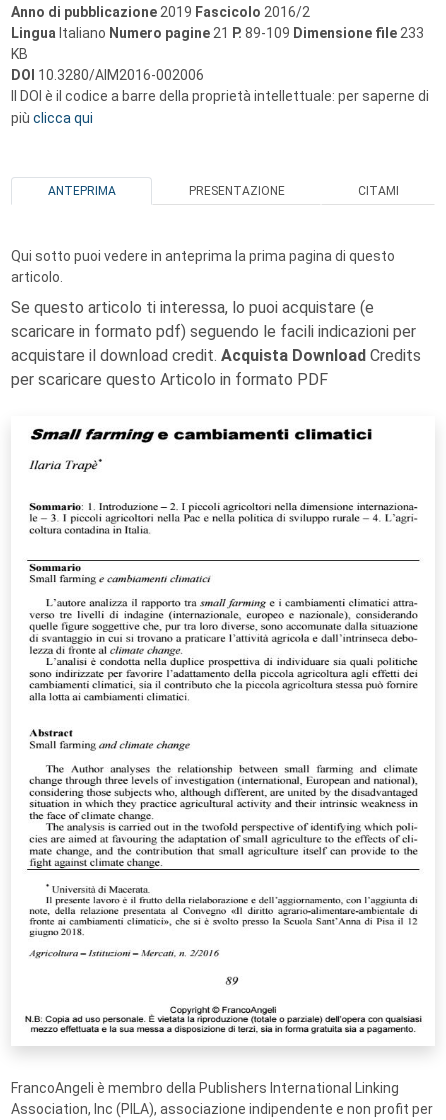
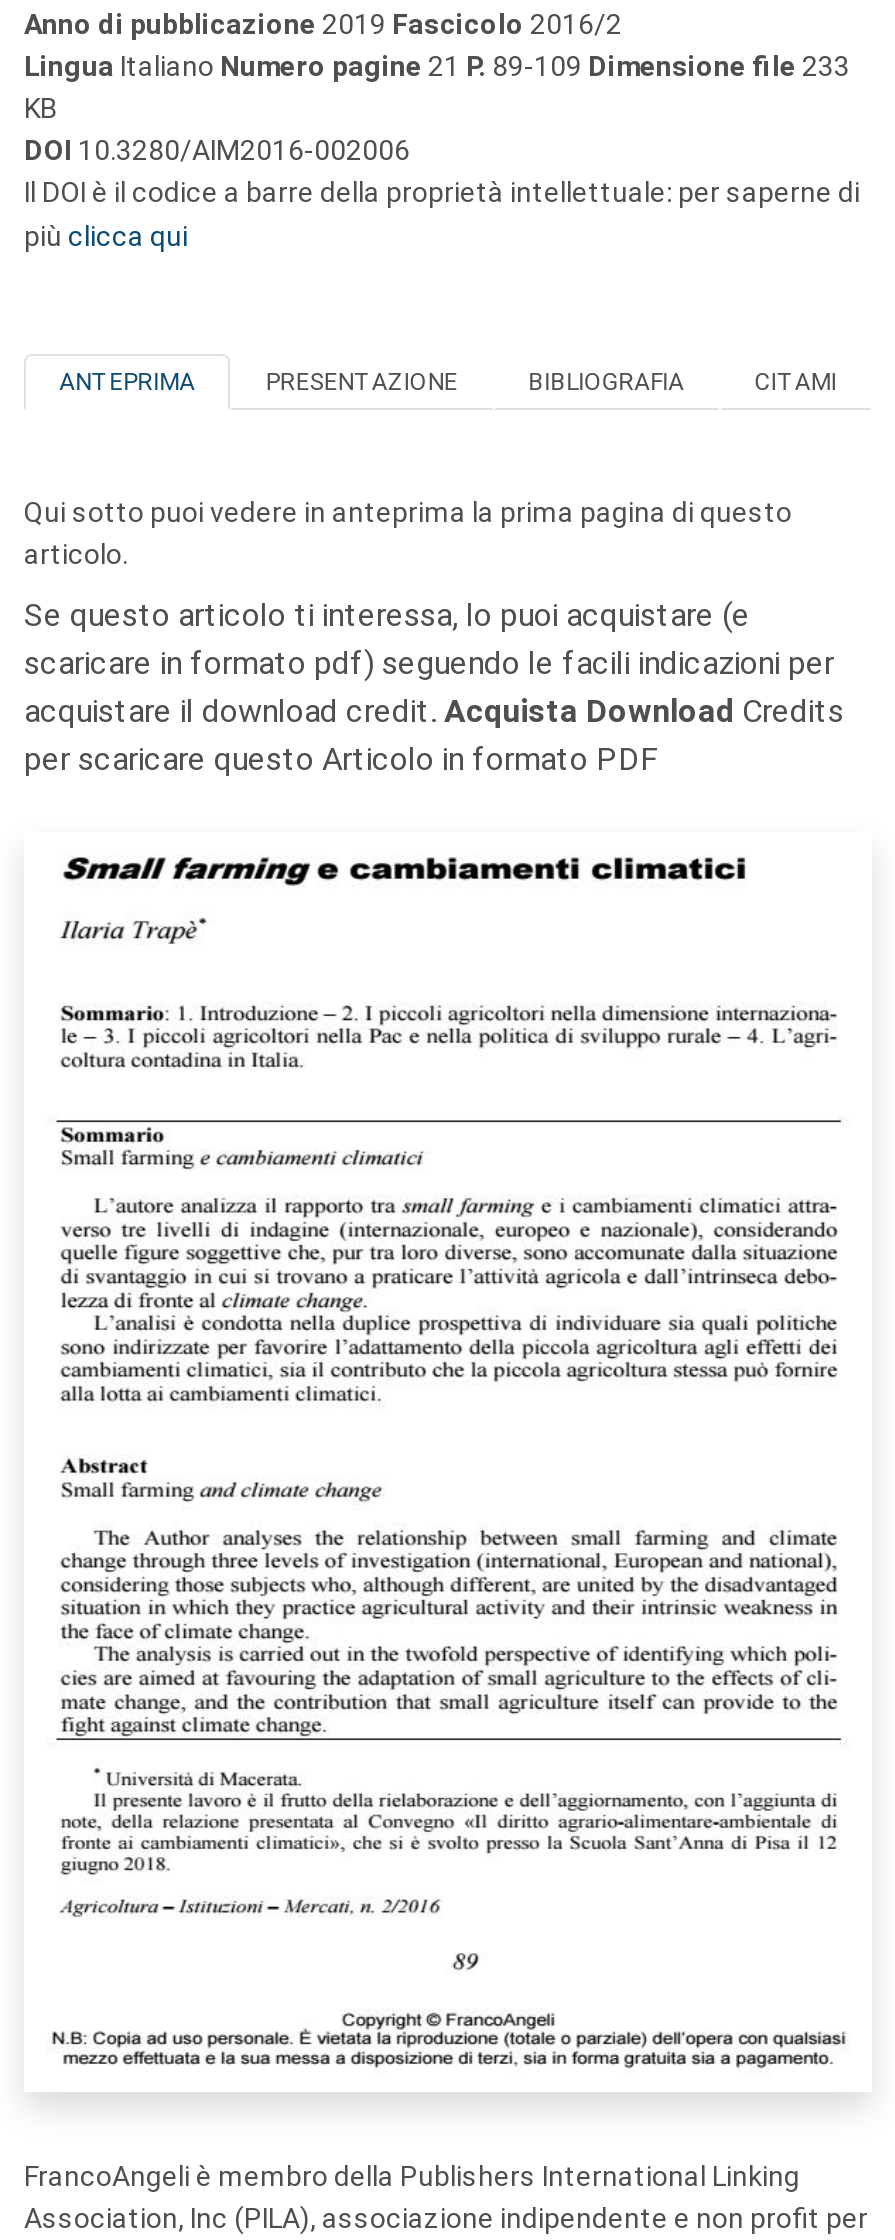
none -> [528,368,684,396] BIBLIOGRAFIA

